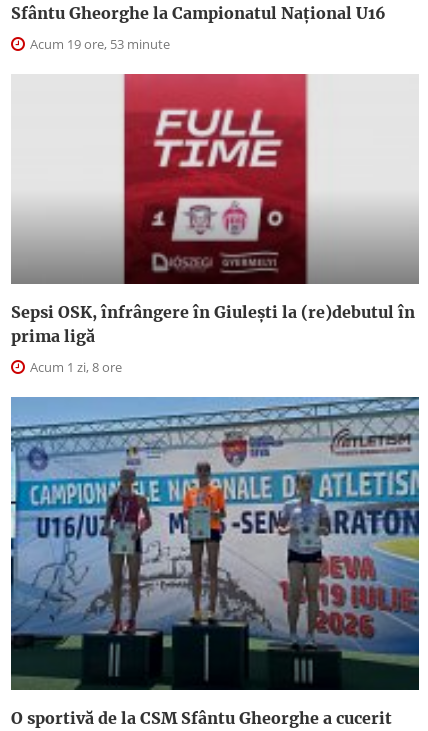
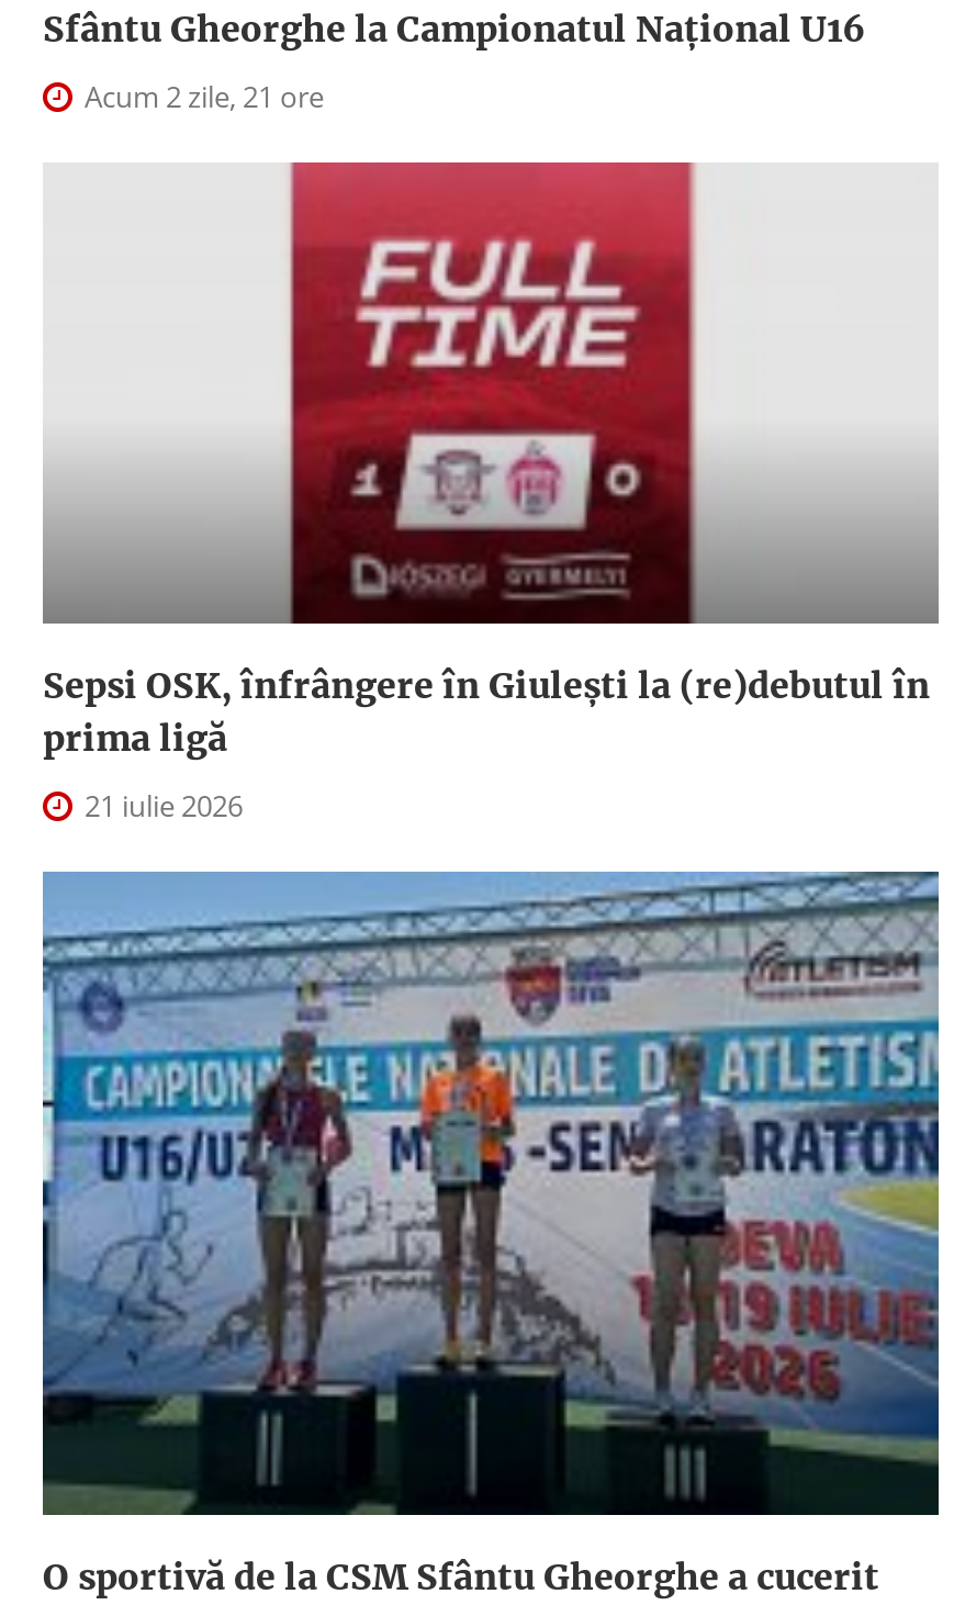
[27,35,170,53] Acum 19 ore, 53 minute -> [78,76,324,116] Acum 2 zile, 21 ore
[27,358,122,376] Acum 1 zi, 8 ore -> [78,787,243,827] 21 iulie 2026

